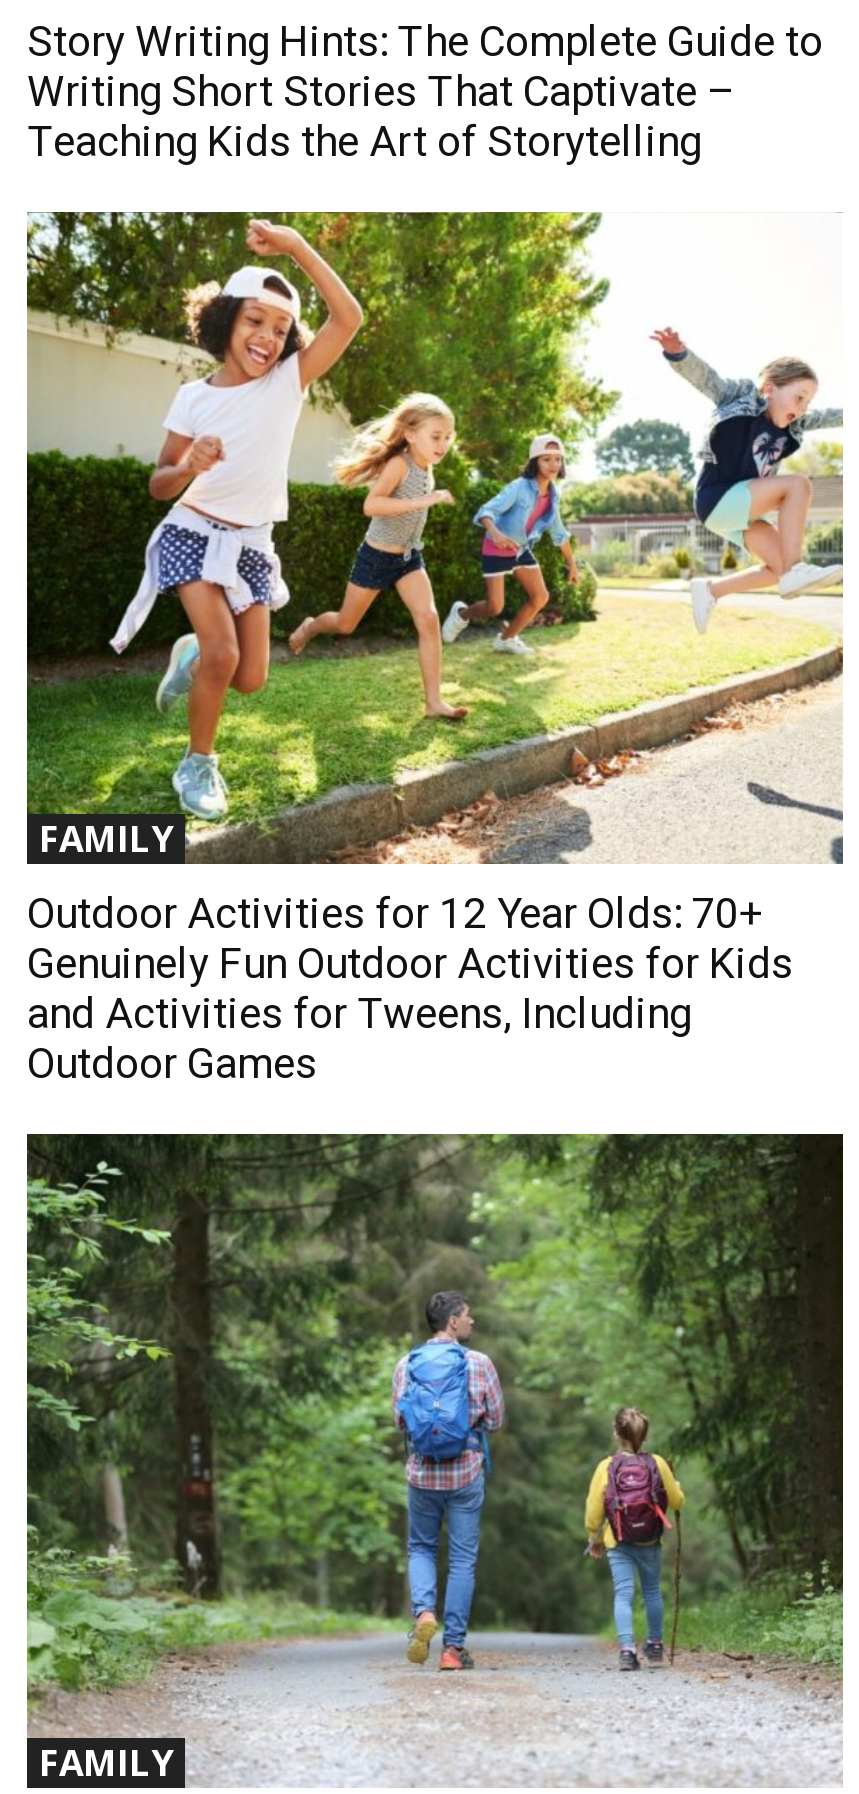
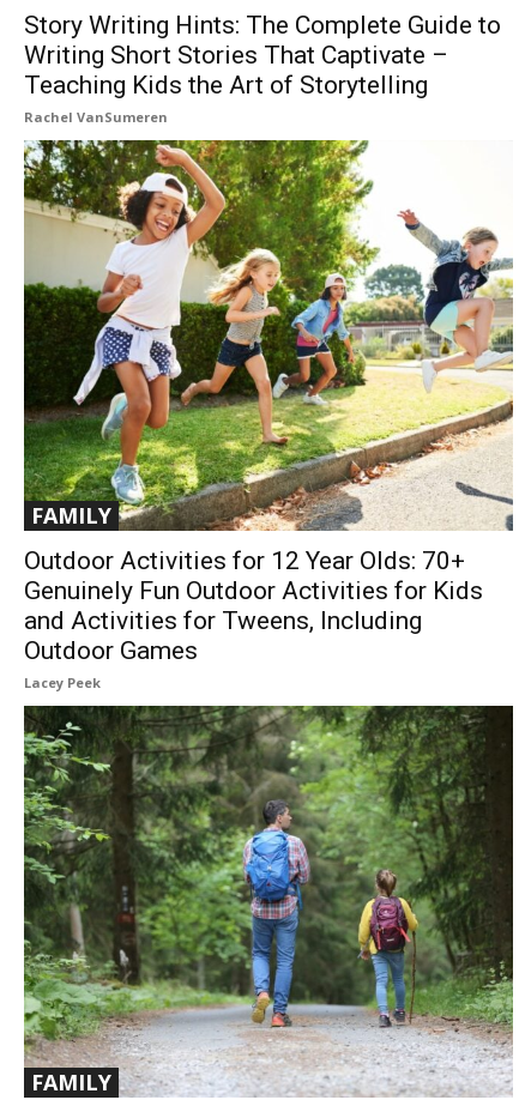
none -> [24,108,168,126] Rachel VanSumeren
none -> [24,674,101,692] Lacey Peek

